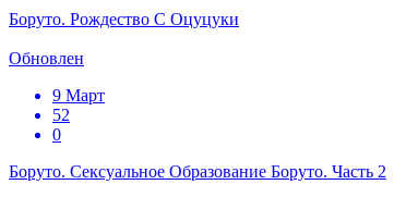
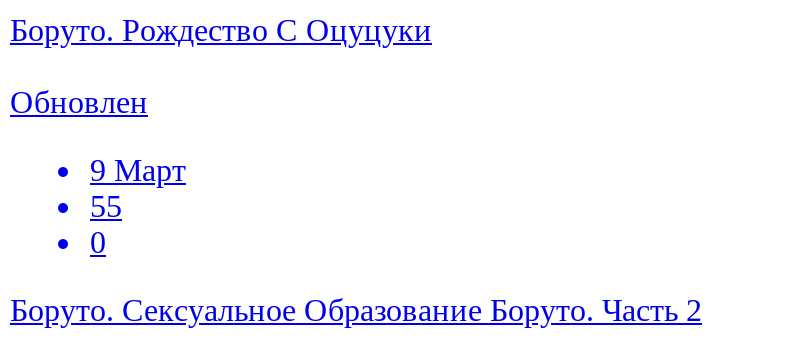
[52,105,70,124] 52 -> [90,189,122,223] 55

